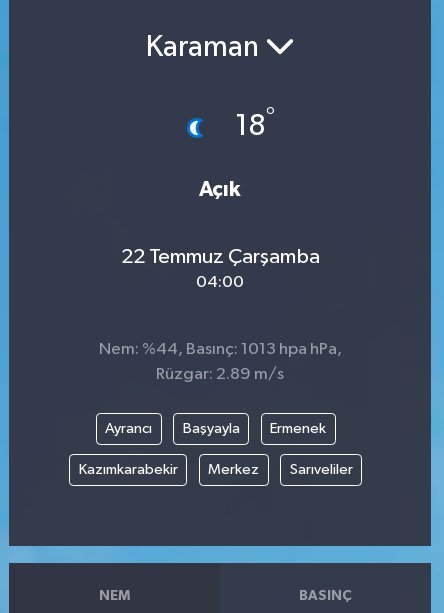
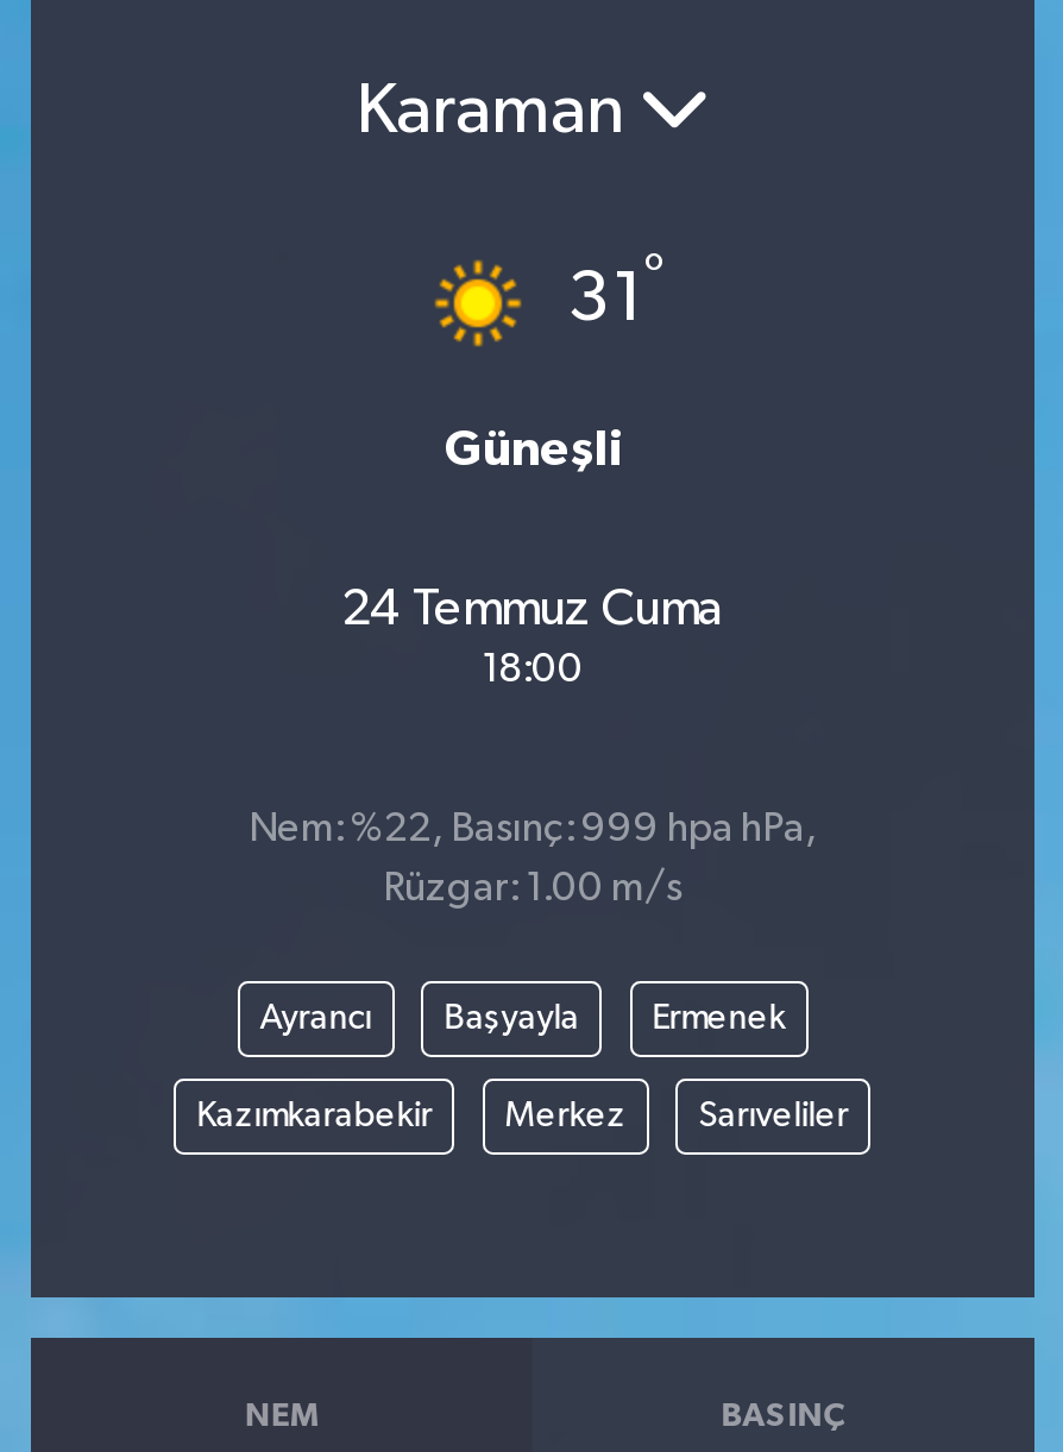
[179,106,275,146] [image] | 18° -> [433,251,665,348] [image] | 31°
[199,179,241,200] Açık -> [445,425,621,475] Güneşli
[120,246,319,291] 22 Temmuz Çarşamba | 04:00 -> [341,583,724,690] 24 Temmuz Cuma | 18:00
[98,341,341,358] Nem: %44, Basınç: 1013 hpa hPa, -> [249,810,817,851] Nem: %22, Basınç: 999 hpa hPa,
[156,366,284,383] Rüzgar: 2.89 m/s -> [383,870,683,910] Rüzgar: 1.00 m/s

